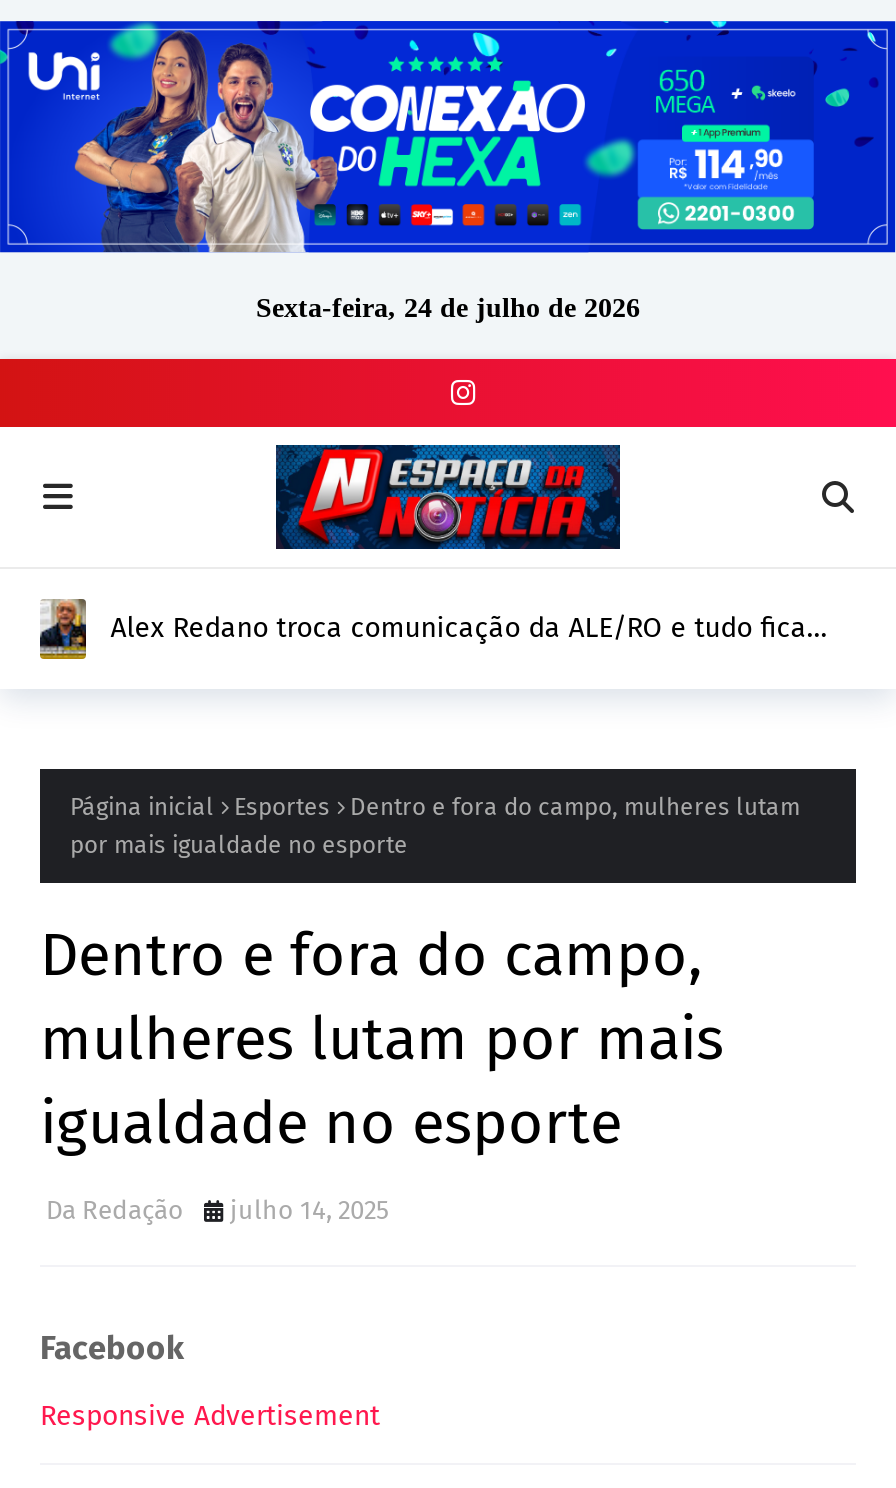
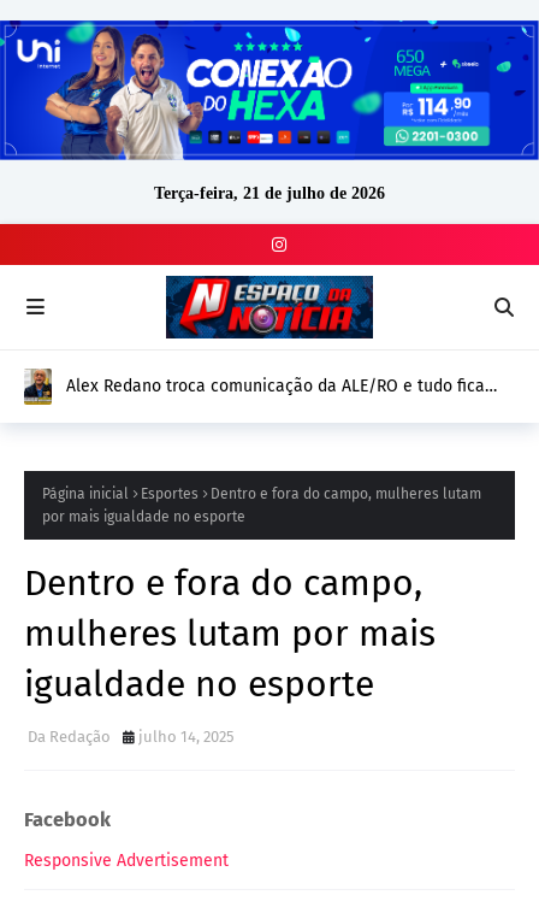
[256,293,640,323] Sexta-feira, 24 de julho de 2026 -> [154,184,385,202] Terça-feira, 21 de julho de 2026

